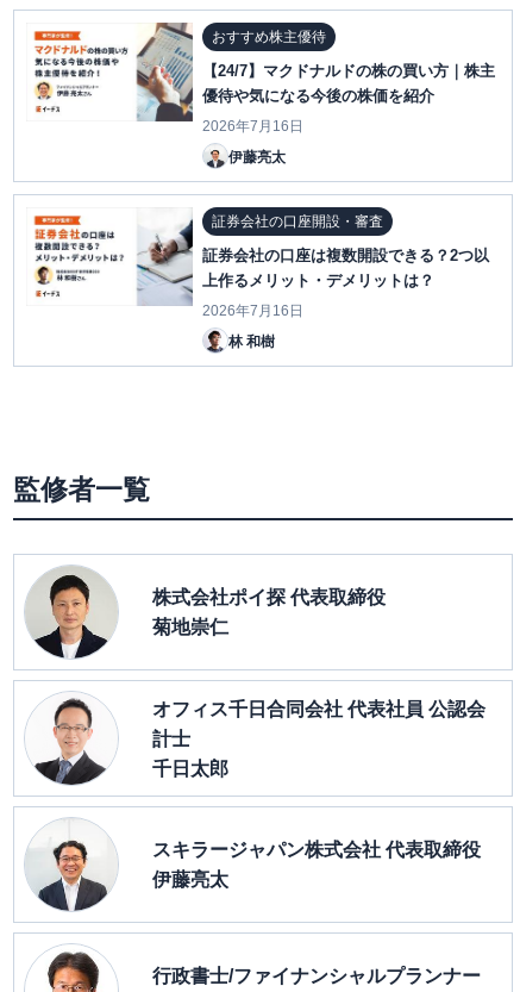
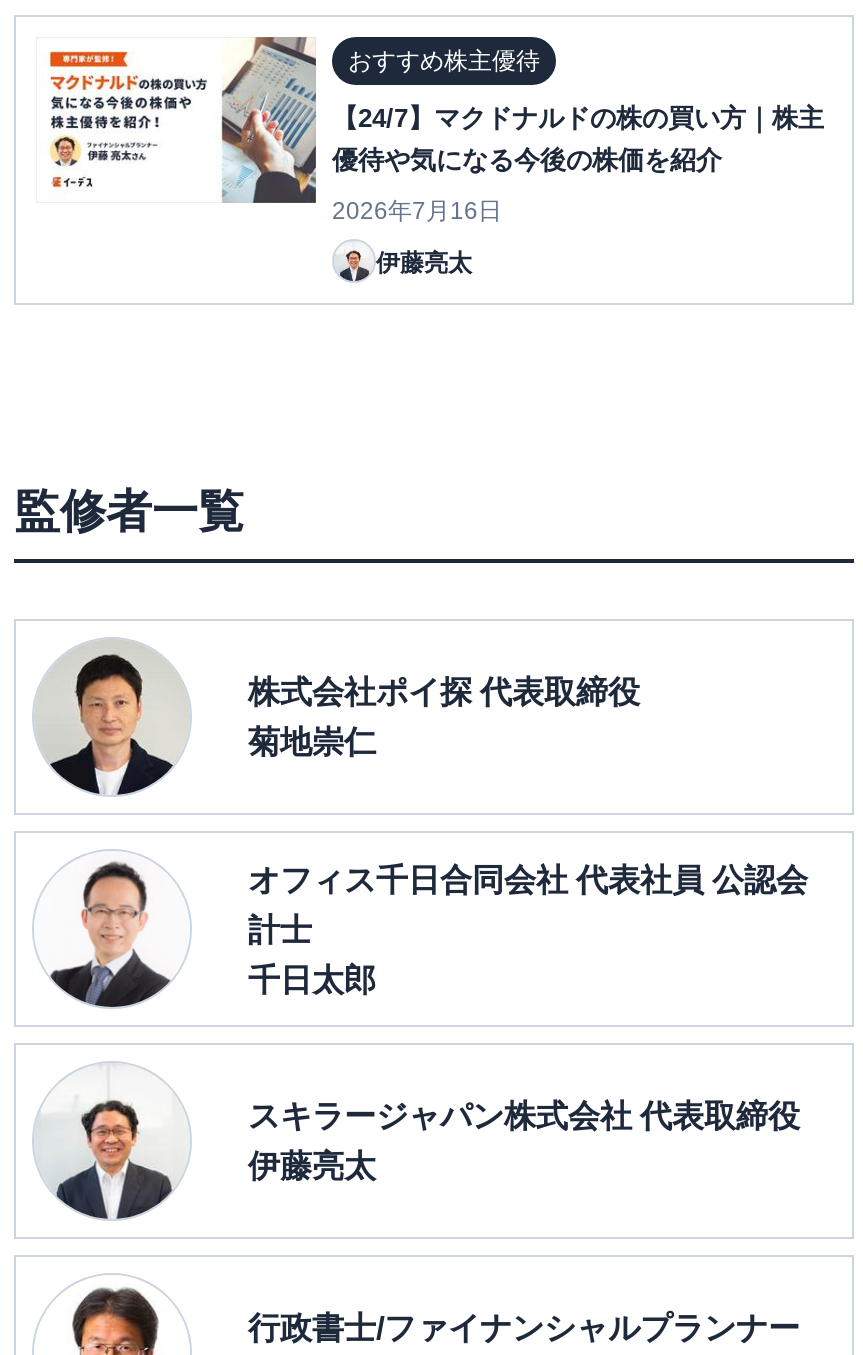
[136,213,489,350] [image] | 証券会社の口座開設・審査 | 証券会社の口座は複数開設できる？2つ以 | 上作るメリット・デメリットは？ | 2026年7月16日 | 林 和樹 -> none
[36,229,125,285] [image] -> none

